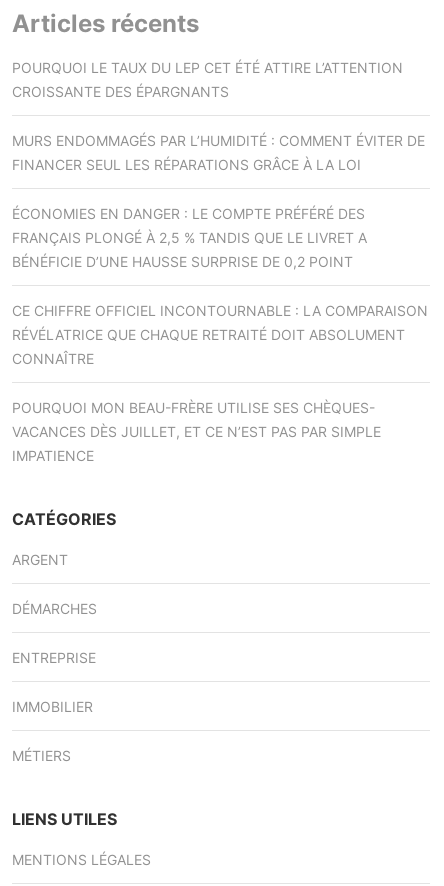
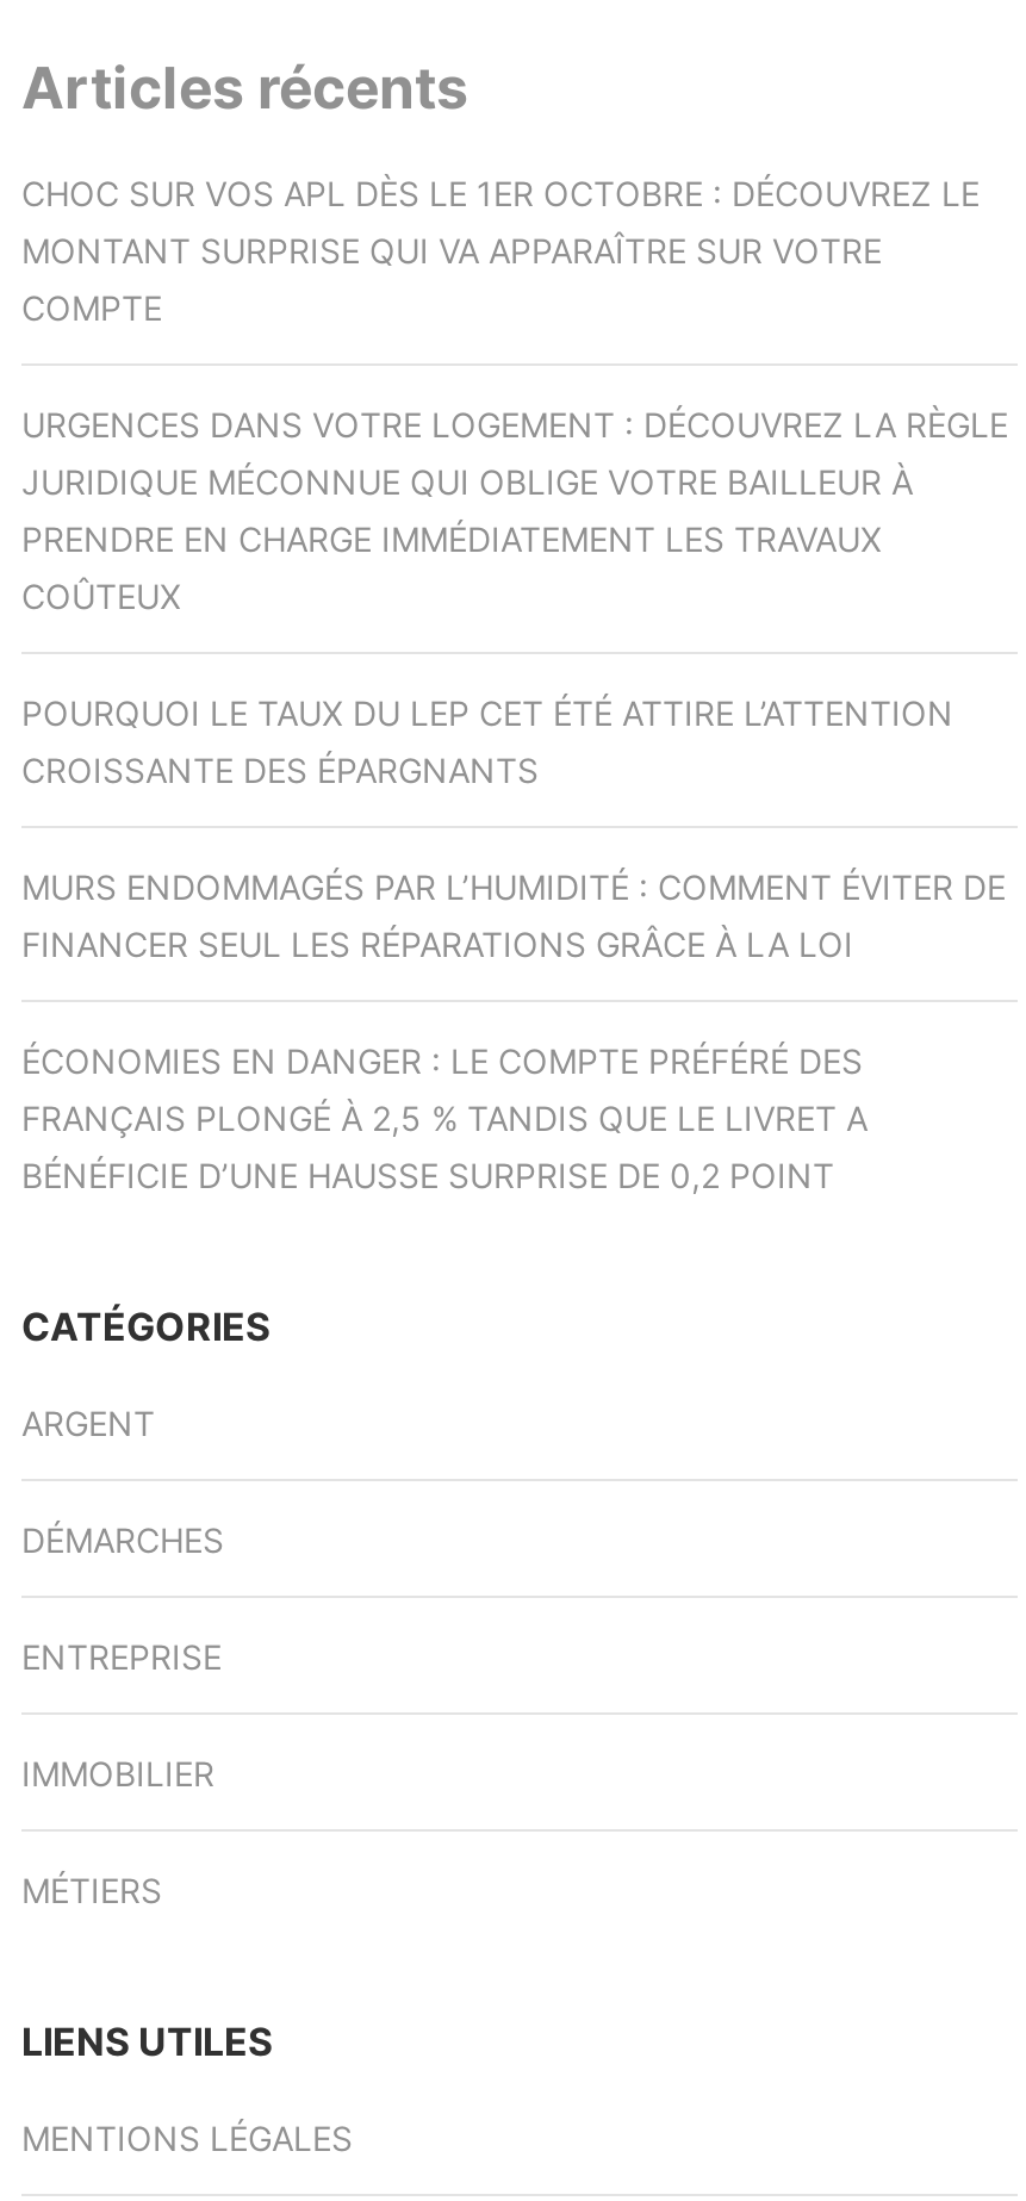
none -> [21,173,1008,616] CHOC SUR VOS APL DÈS LE 1ER OCTOBRE : DÉCOUVREZ LE | MONTANT SURPRISE QUI VA APPARAÎTRE SUR VOTRE | COMPTE | URGENCES DANS VOTRE LOGEMENT : DÉCOUVREZ LA RÈGLE | JURIDIQUE MÉCONNUE QUI OBLIGE VOTRE BAILLEUR À | PRENDRE EN CHARGE IMMÉDIATEMENT LES TRAVAUX | COÛTEUX
moved [12,59,425,270] -> [21,692,1006,1195]: POURQUOI LE TAUX DU LEP CET ÉTÉ ATTIRE L’ATTENTION | CROISSANTE DES ÉPARGNANTS | MURS ENDOMMAGÉS PAR L’HUMIDITÉ : COMMENT ÉVITER DE | FINANCER SEUL LES RÉPARATIONS GRÂCE À LA LOI | ÉCONOMIES EN DANGER : LE COMPTE PRÉFÉRÉ DES | FRANÇAIS PLONGÉ À 2,5 % TANDIS QUE LE LIVRET A | BÉNÉFICIE D’UNE HAUSSE SURPRISE DE 0,2 POINT
[12,302,428,464] CE CHIFFRE OFFICIEL INCONTOURNABLE : LA COMPARAISON | RÉVÉLATRICE QUE CHAQUE RETRAITÉ DOIT ABSOLUMENT | CONNAÎTRE | POURQUOI MON BEAU-FRÈRE UTILISE SES CHÈQUES- | VACANCES DÈS JUILLET, ET CE N’EST PAS PAR SIMPLE | IMPATIENCE -> none

